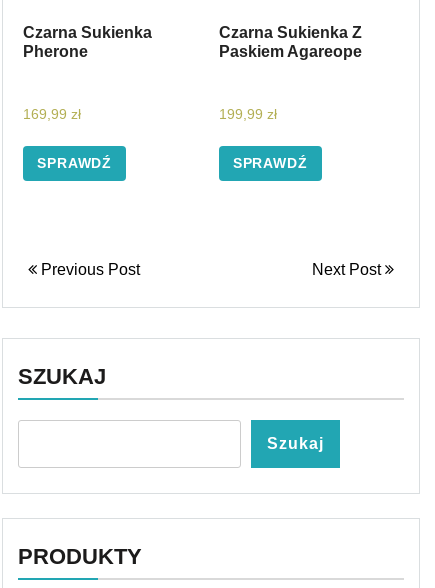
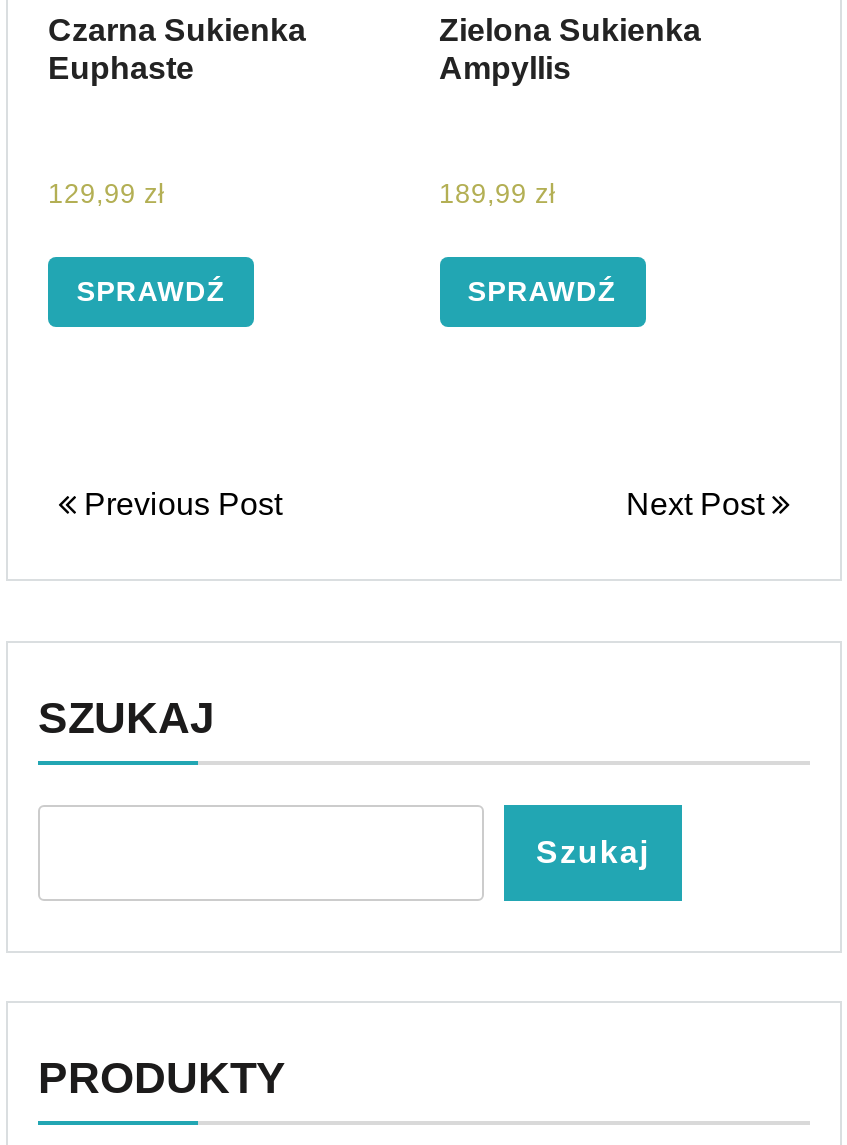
[218,24,361,60] Czarna Sukienka Z | Paskiem Agareope -> [439,13,701,85] Zielona Sukienka | Ampyllis
[23,43,88,60] Pherone -> [48,51,194,85] Euphaste
[23,107,81,122] 169,99 zł -> [48,179,164,209] 129,99 zł
[218,107,276,122] 199,99 zł -> [439,179,555,209] 189,99 zł

